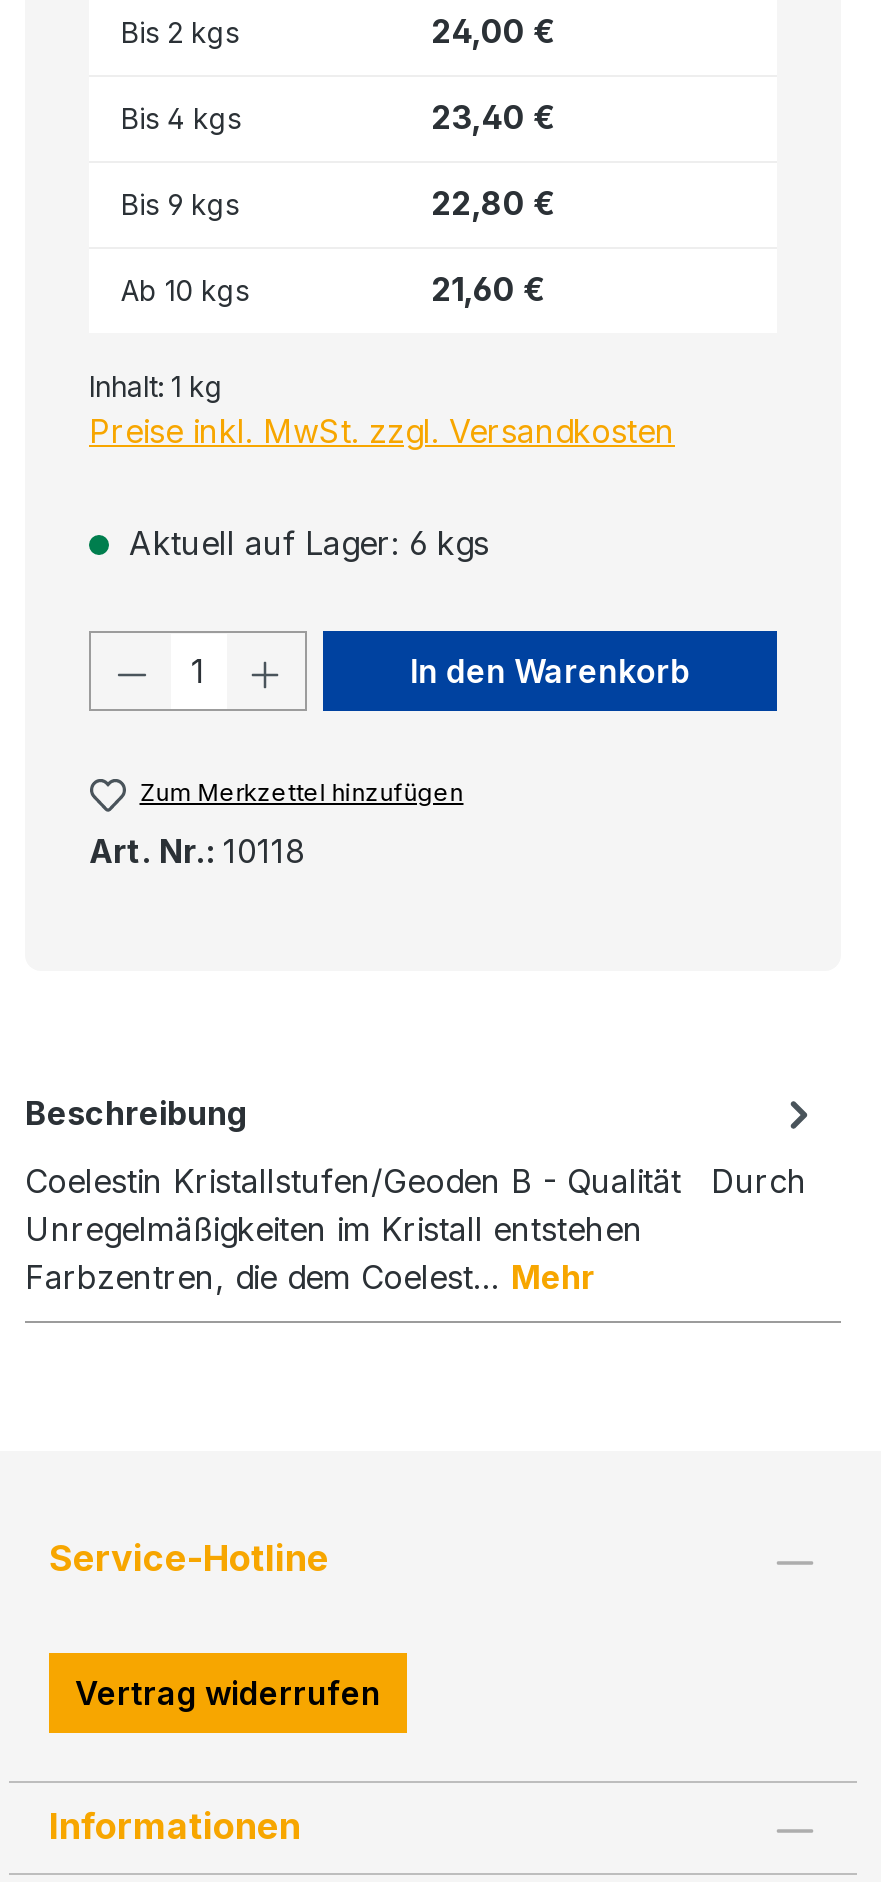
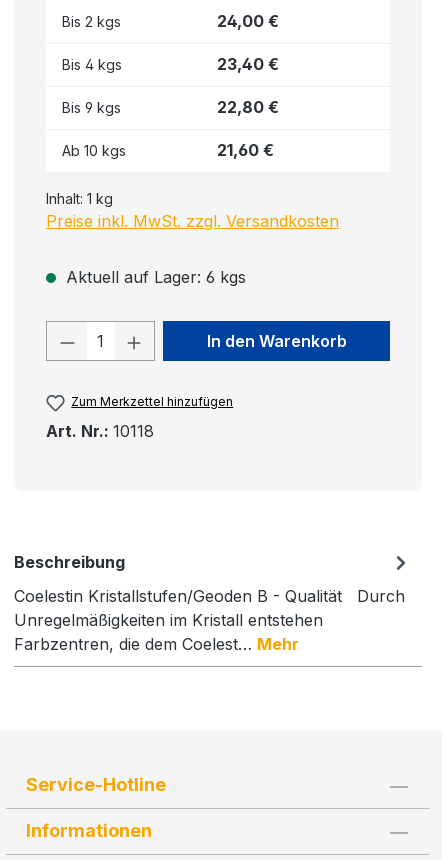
[75,1673,381,1713] Vertrag widerrufen -> none

